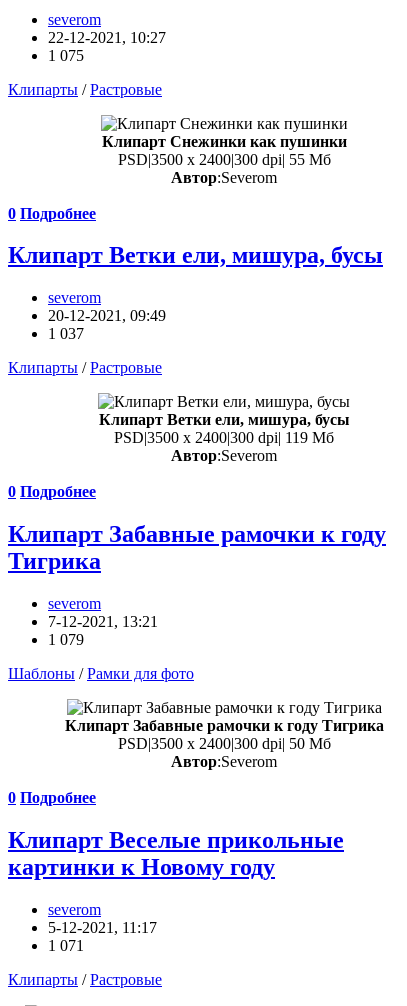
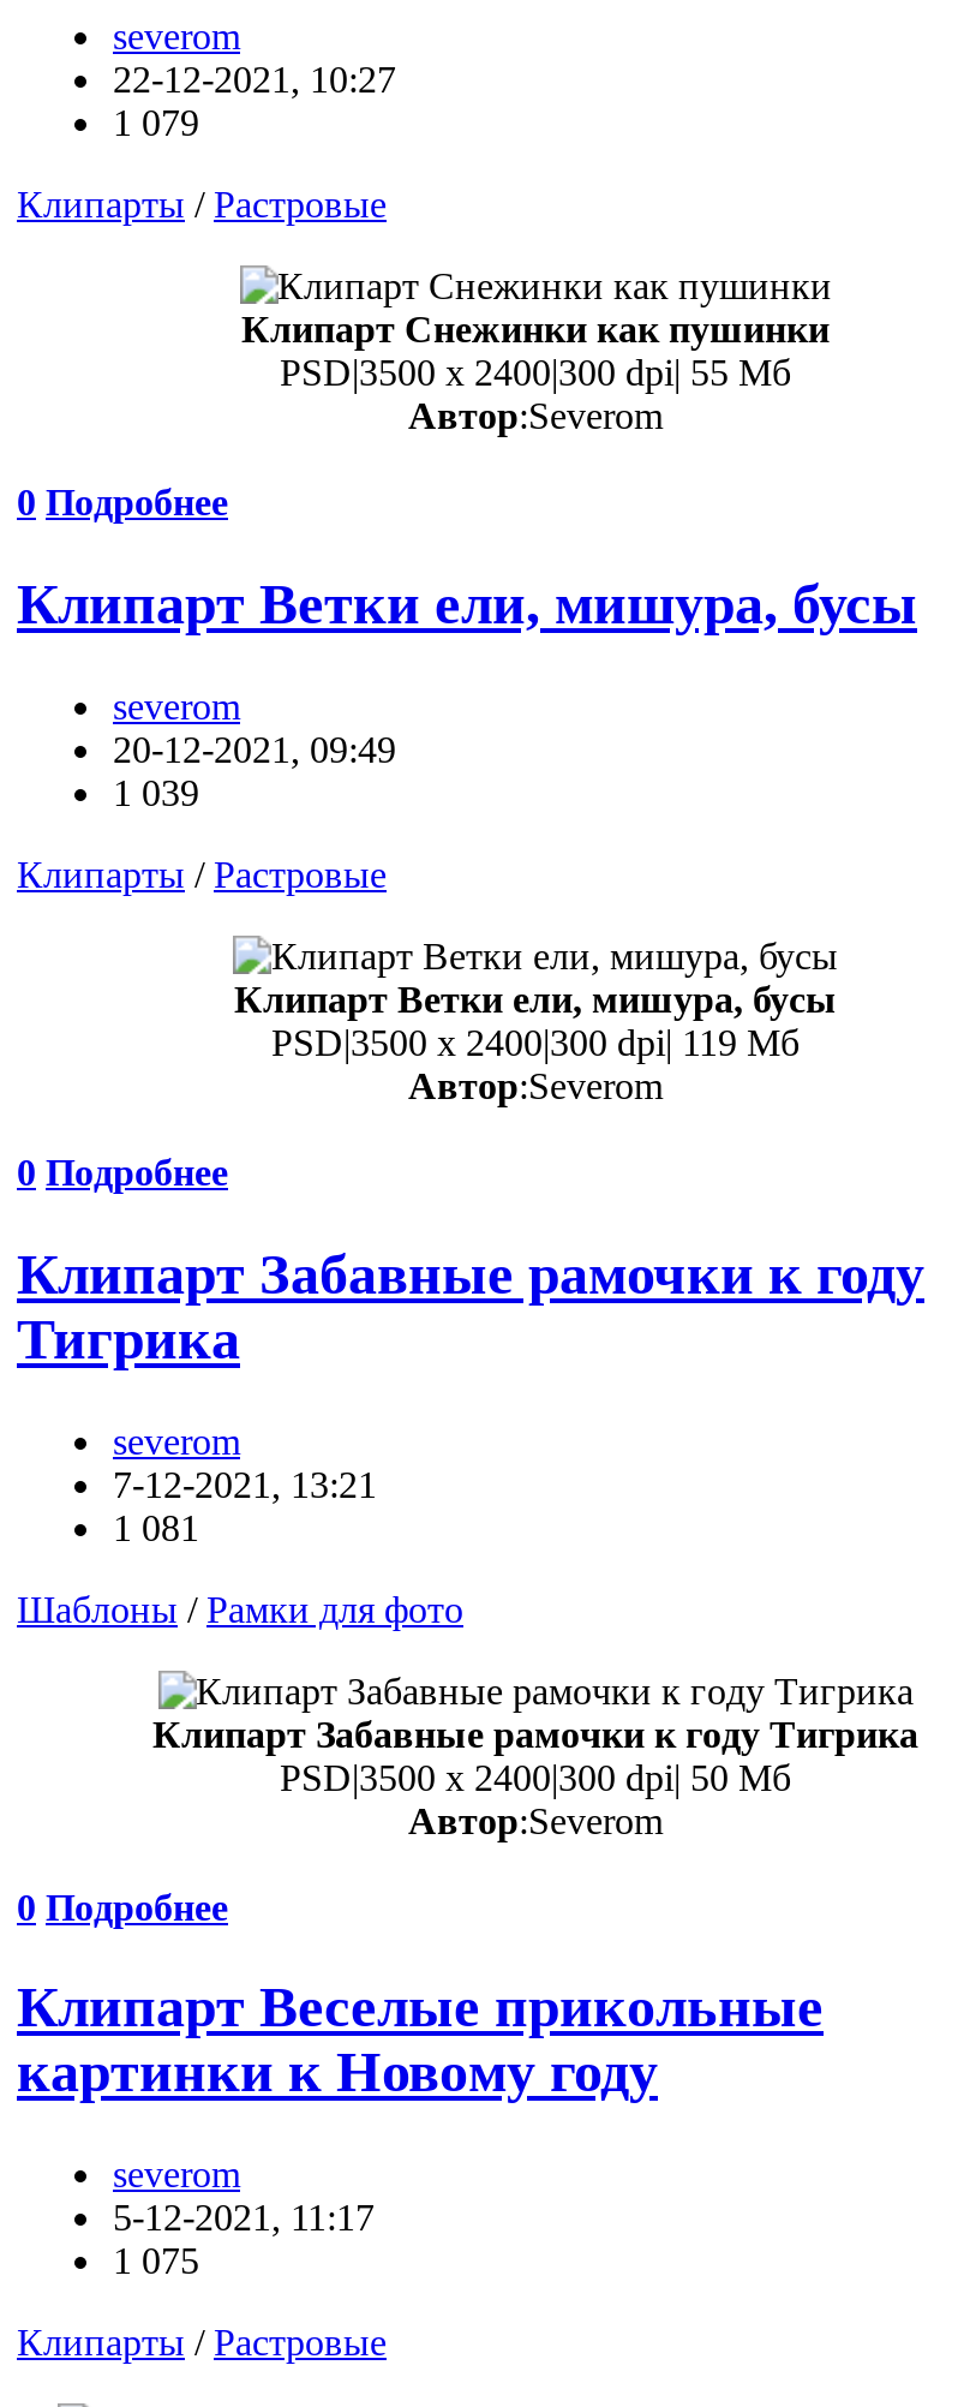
[48,47,84,64] 1 075 -> [113,102,199,143] 1 079
[48,325,84,342] 1 037 -> [113,772,199,813] 1 039
[48,631,84,648] 1 079 -> [113,1507,199,1547] 1 081
[48,937,84,954] 1 071 -> [113,2241,199,2282] 1 075

